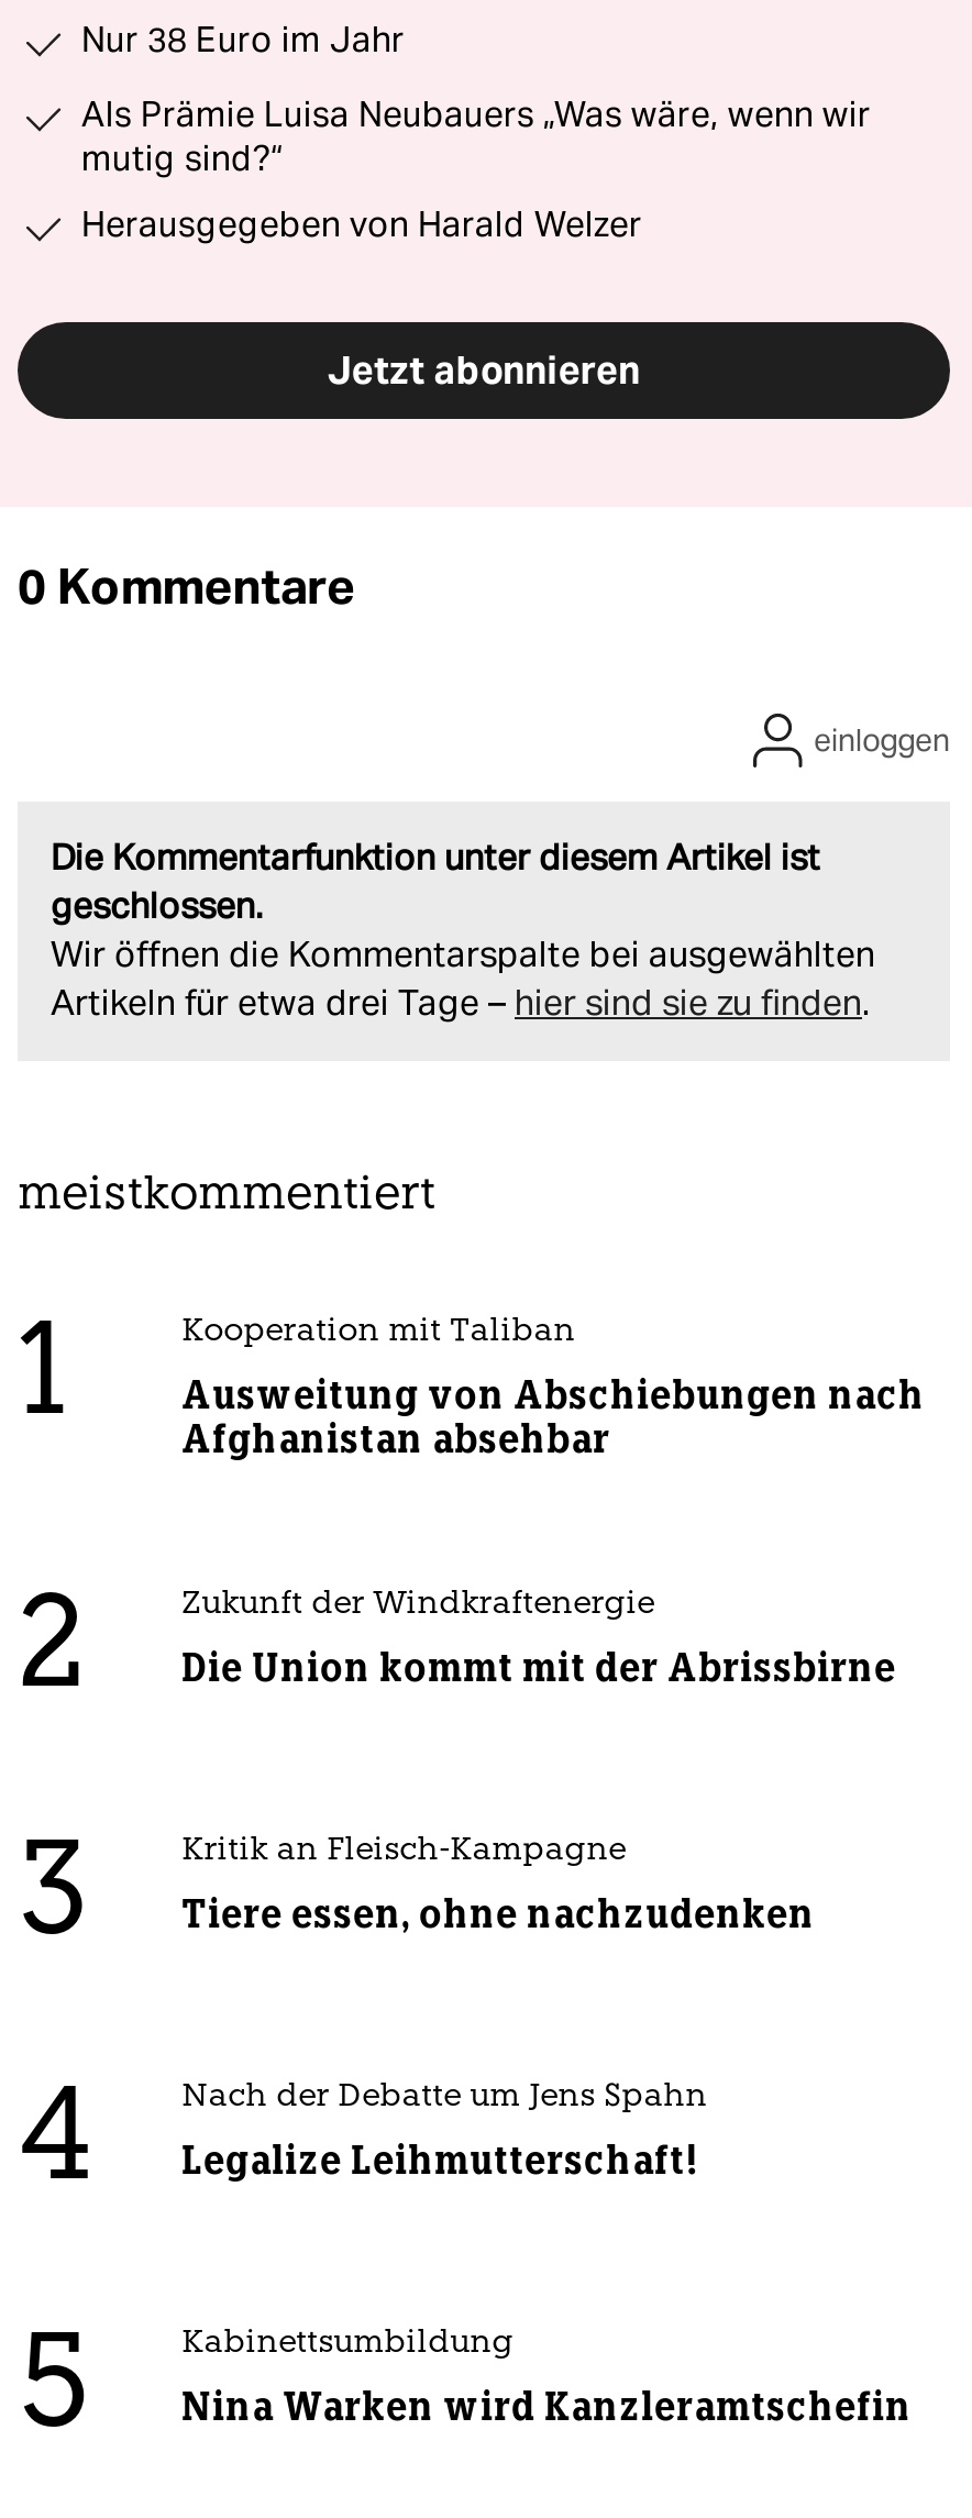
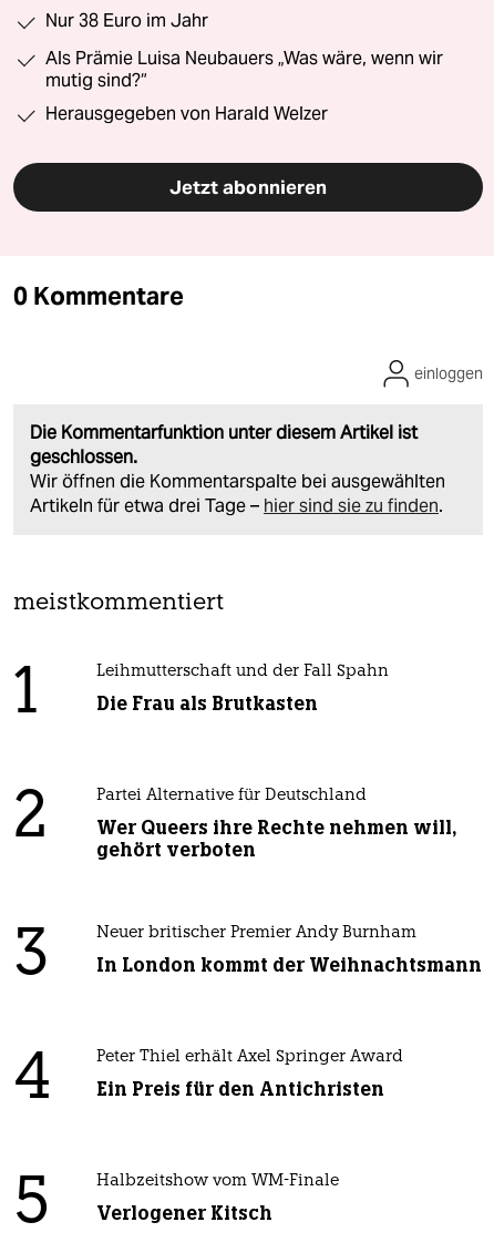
[182,1316,576,1349] Kooperation mit Taliban -> [96,663,388,680] Leihmutterschaft und der Fall Spahn
[182,1371,925,1463] Ausweitung von Abschiebungen nach | Afghanistan absehbar -> [96,691,318,715] Die Frau als Brutkasten
[182,1588,655,1621] Zukunft der Windkraftenergie -> [96,787,366,804] Partei Alternative für Deutschland
[182,1643,897,1692] Die Union kommt mit der Abrissbirne -> [96,815,456,862] Wer Queers ihre Rechte nehmen will, | gehört verboten
[182,1835,626,1868] Kritik an Fleisch-Kampagne -> [96,925,416,941] Neuer britischer Premier Andy Burnham
[182,1890,815,1938] Tiere essen, ohne nachzudenken -> [96,953,481,977] In London kommt der Weihnachtsmann
[182,2081,707,2114] Nach der Debatte um Jens Spahn -> [96,1049,403,1066] Peter Thiel erhält Axel Springer Award
[182,2136,696,2184] Legalize Leihmutterschaft! -> [96,1077,384,1101] Ein Preis für den Antichristen
[182,2327,514,2360] Kabinettsumbildung -> [96,1173,339,1190] Halbzeitshow vom WM-Finale
[182,2382,912,2431] Nina Warken wird Kanzleramtschefin -> [96,1201,272,1225] Verlogener Kitsch

